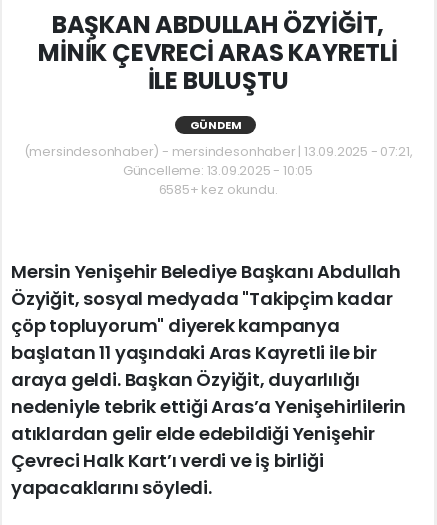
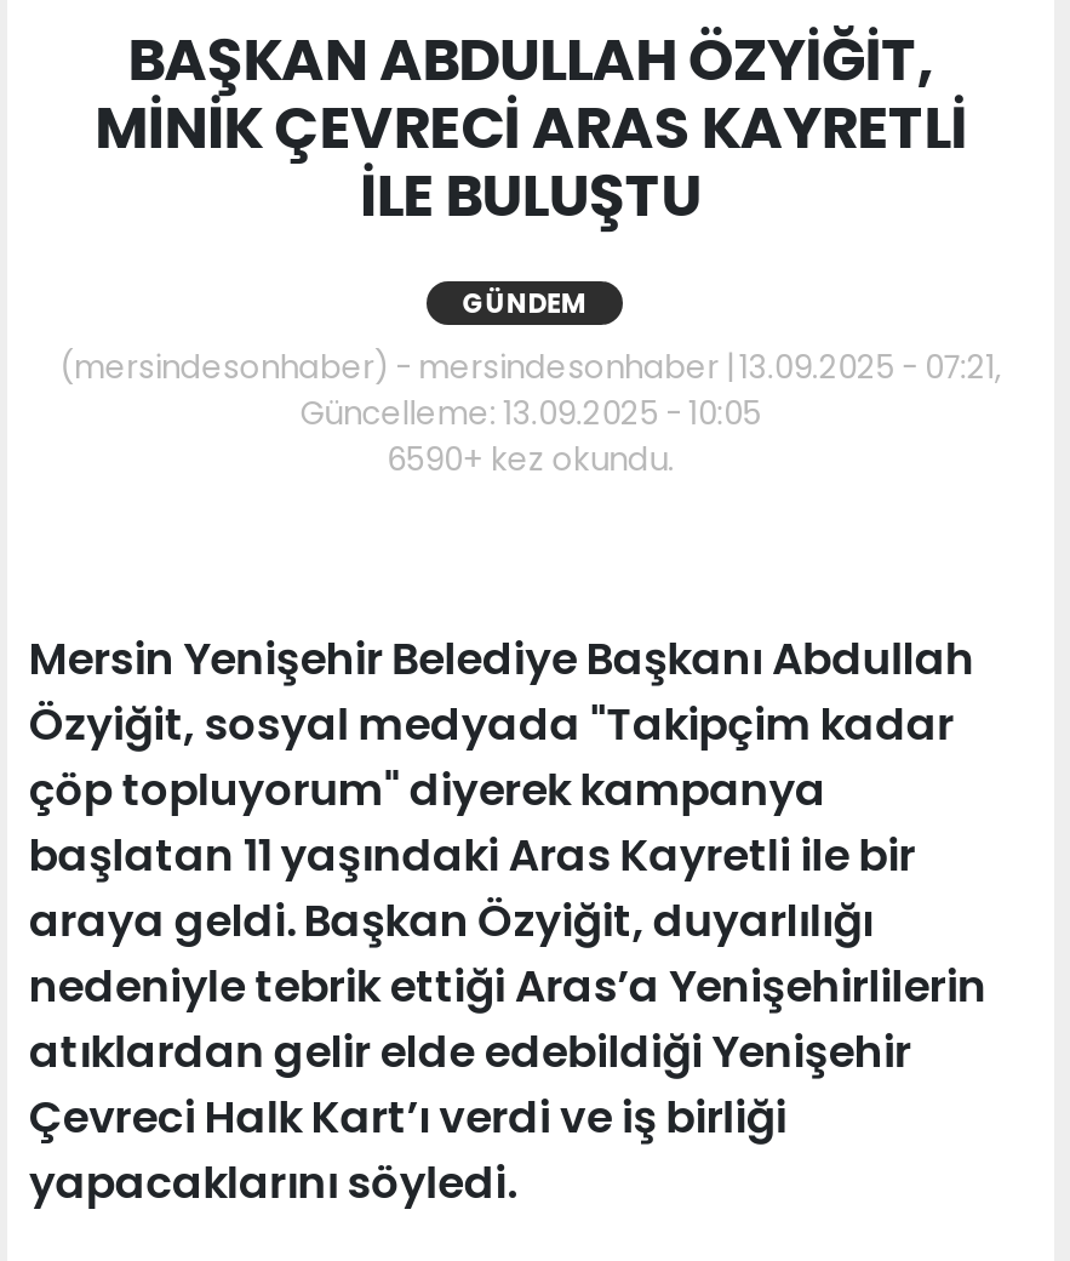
[159,180,277,199] 6585+ kez okundu. -> [387,436,675,482] 6590+ kez okundu.

